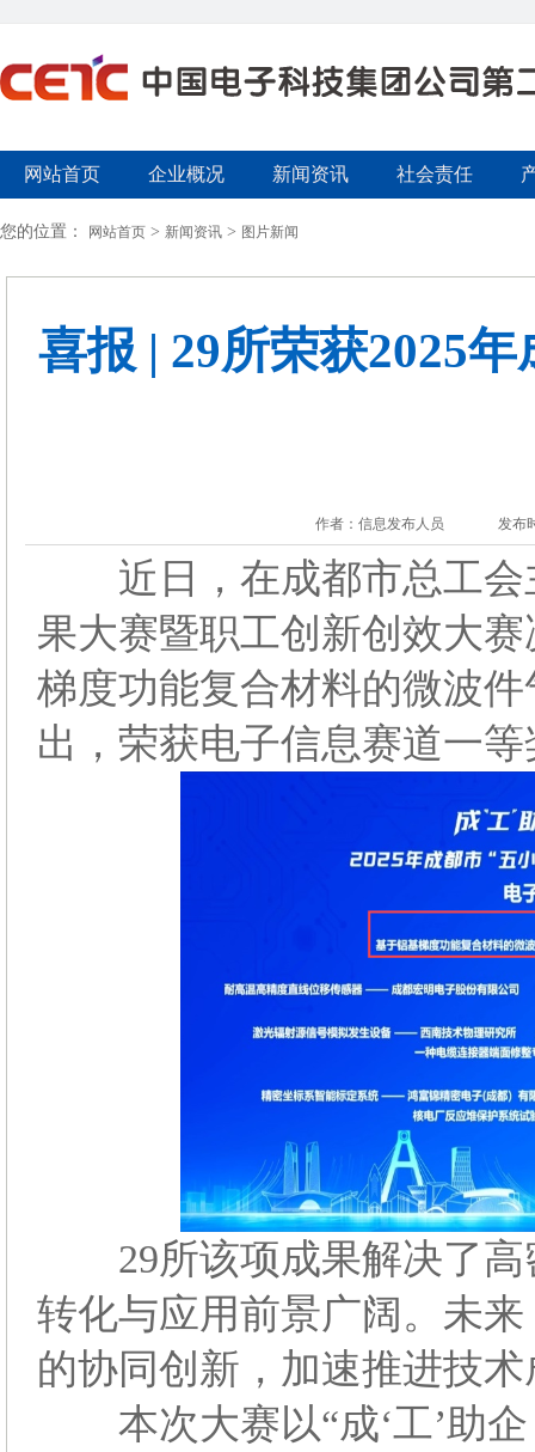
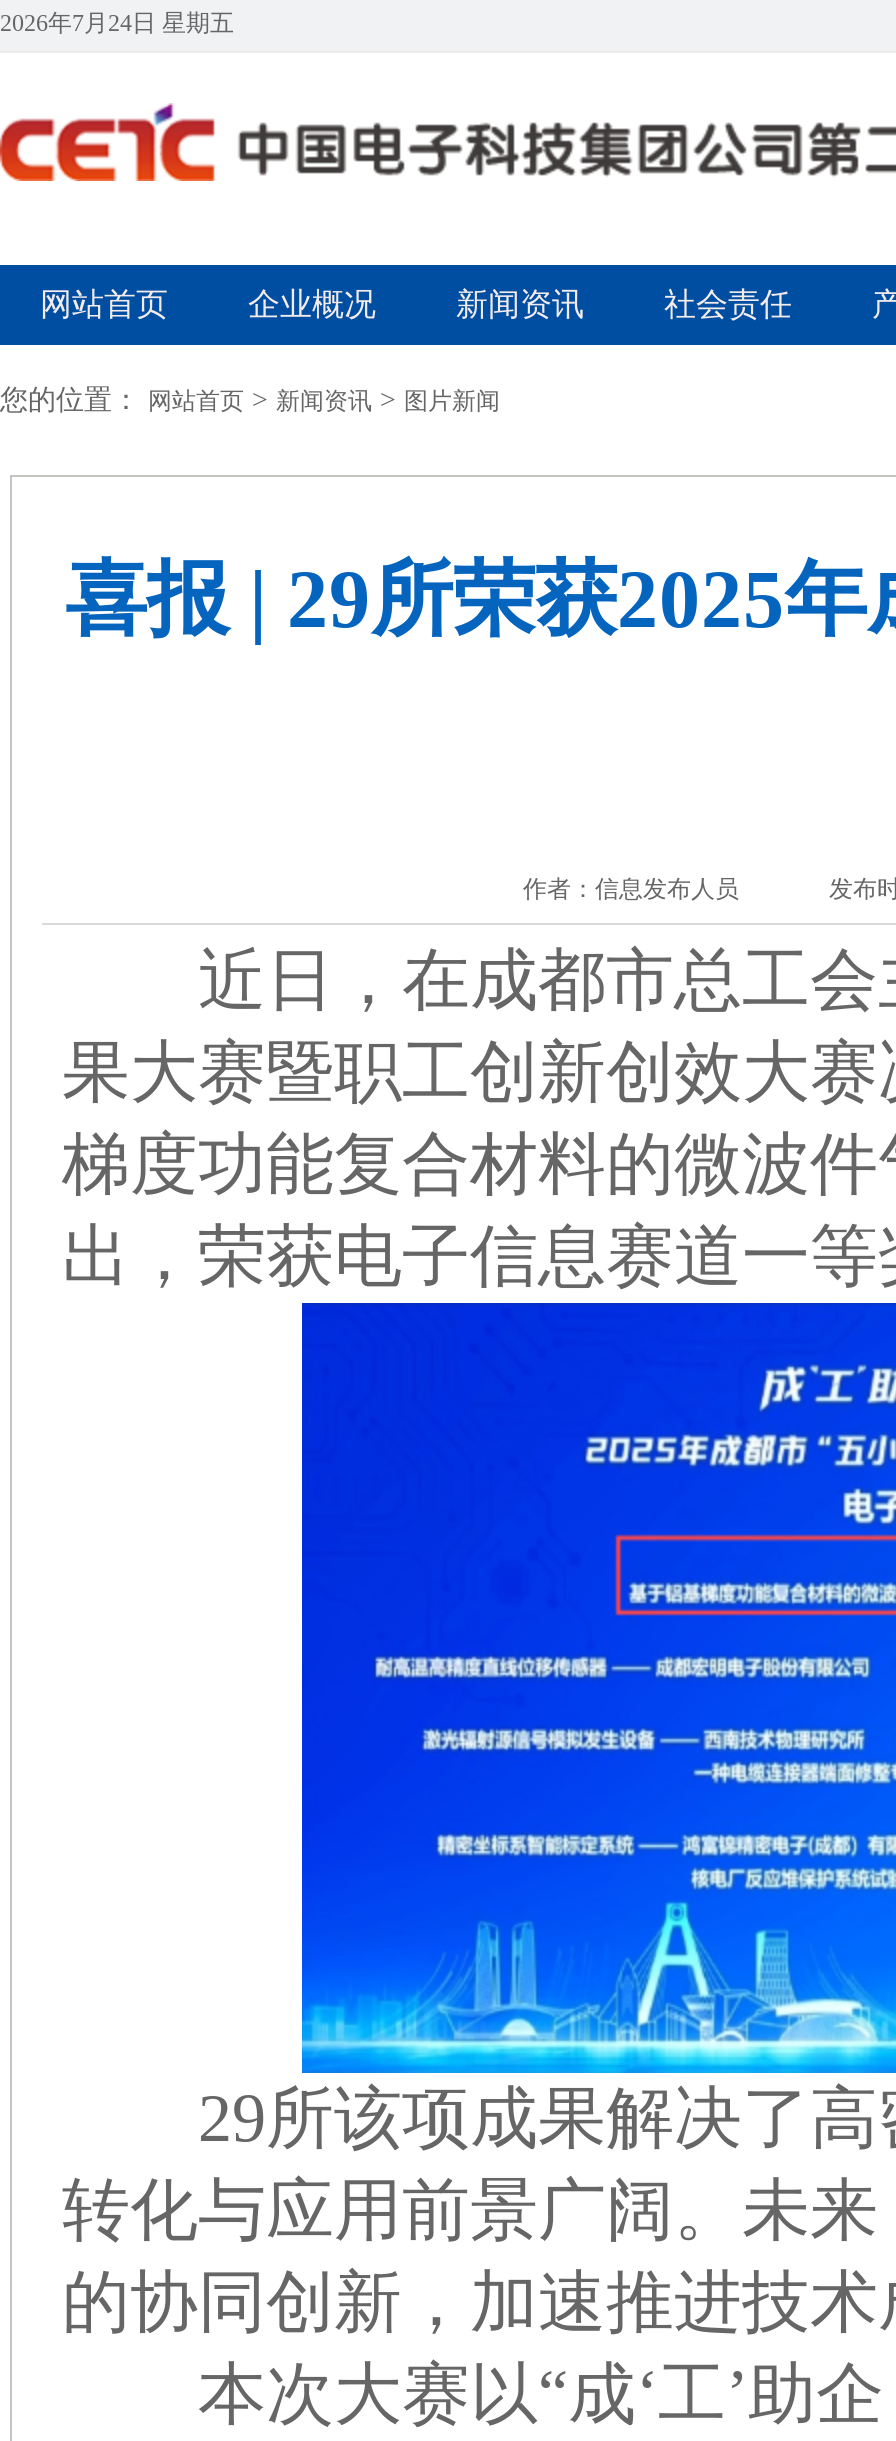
none -> [0,9,234,37] 2026年7月24日 星期五

